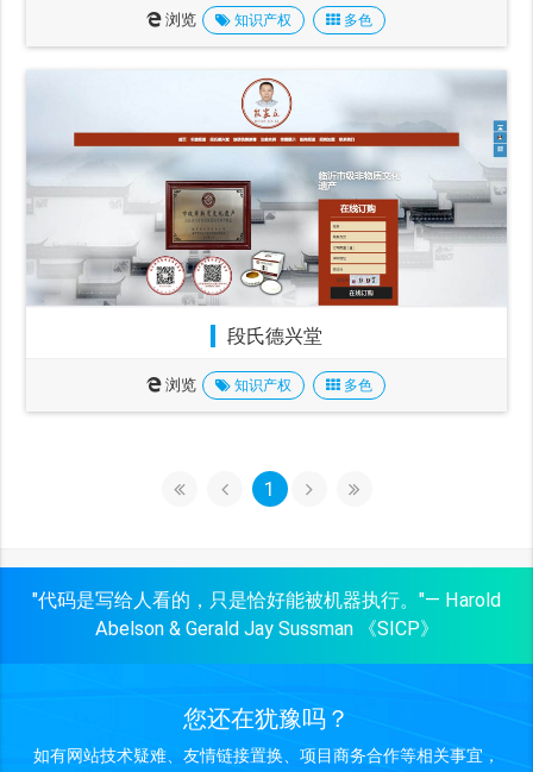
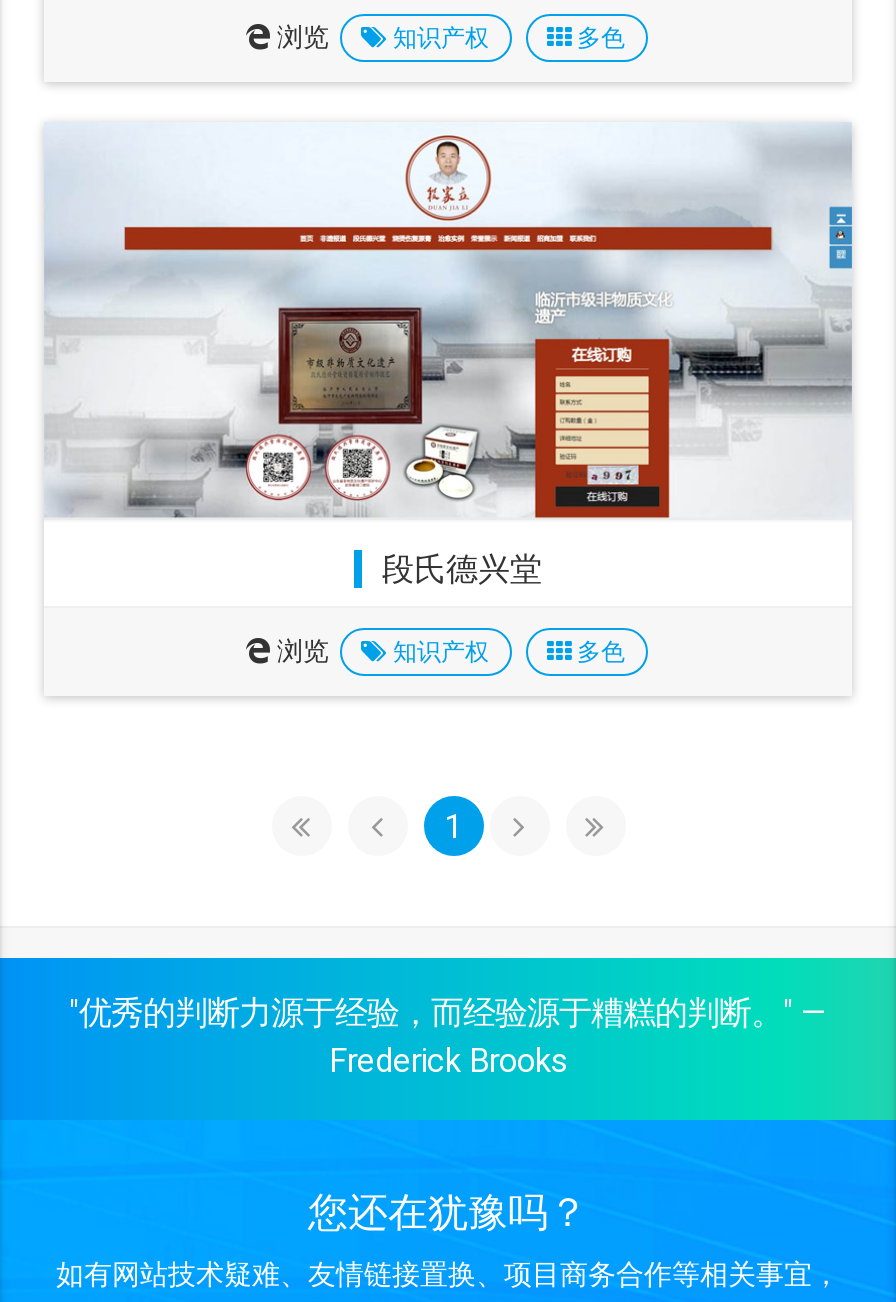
[32,589,501,640] "代码是写给人看的，只是恰好能被机器执行。"— Harold | Abelson & Gerald Jay Sussman 《SICP》 -> [69,994,827,1080] "优秀的判断力源于经验，而经验源于糟糕的判断。" — | Frederick Brooks

